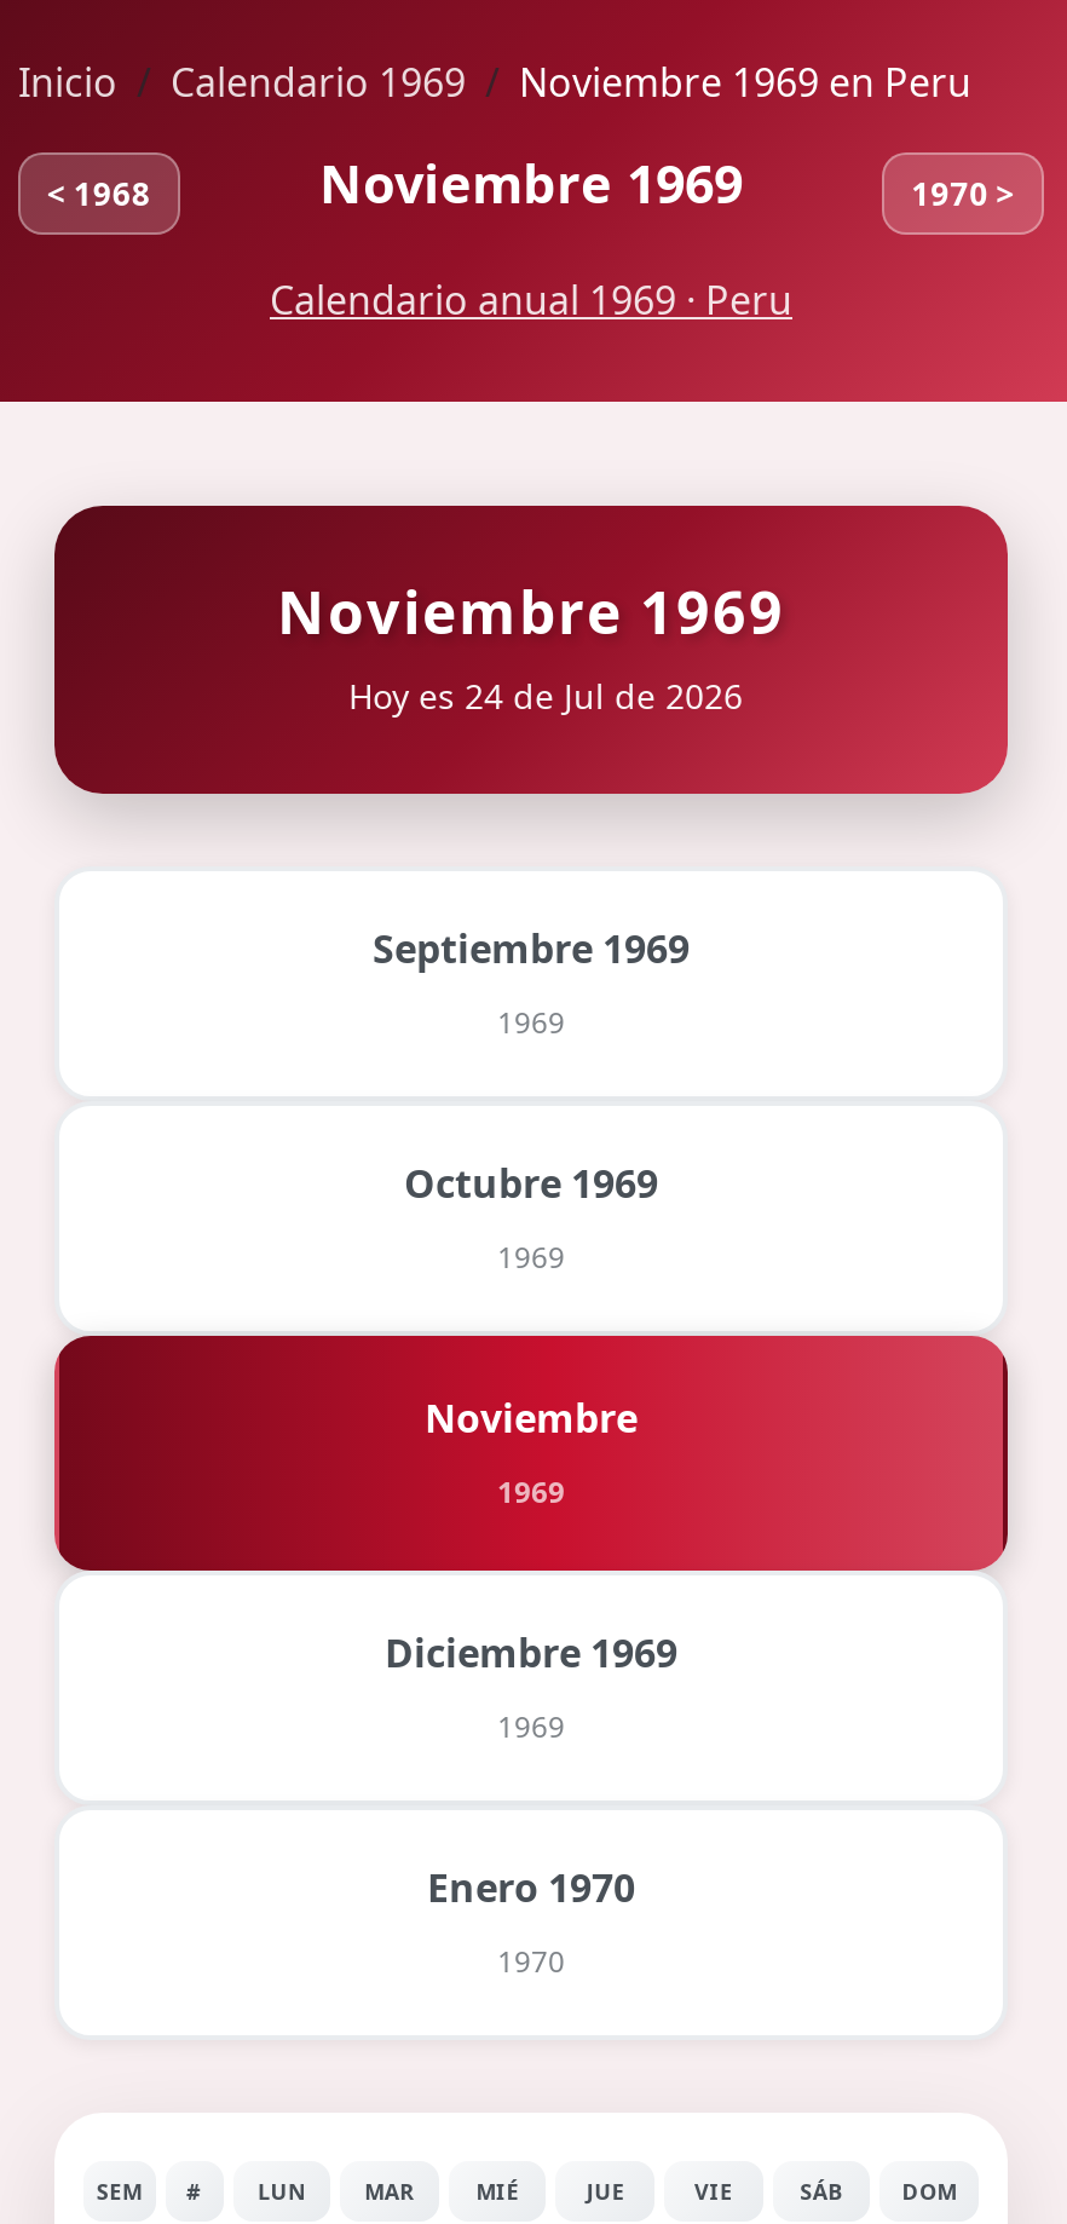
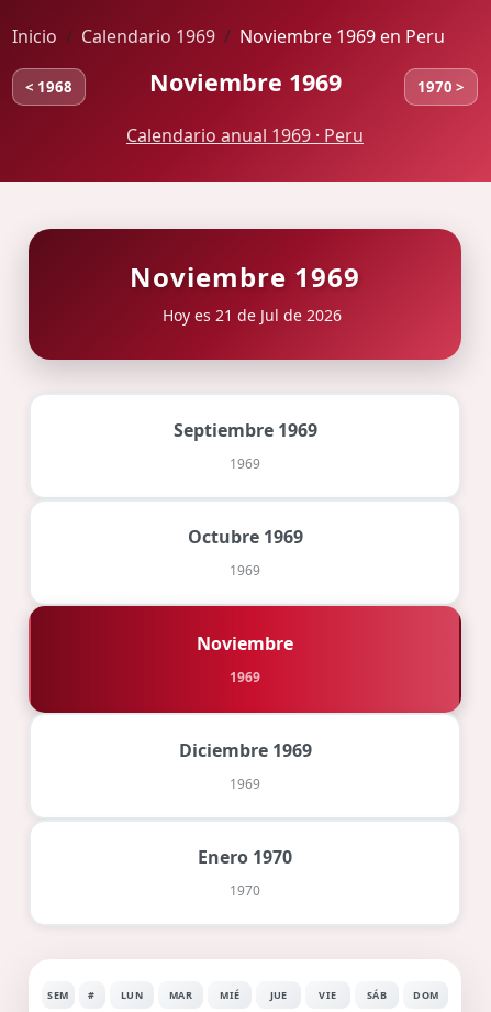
[339,673,743,719] Hoy es 24 de Jul de 2026 -> [158,305,341,326] Hoy es 21 de Jul de 2026

